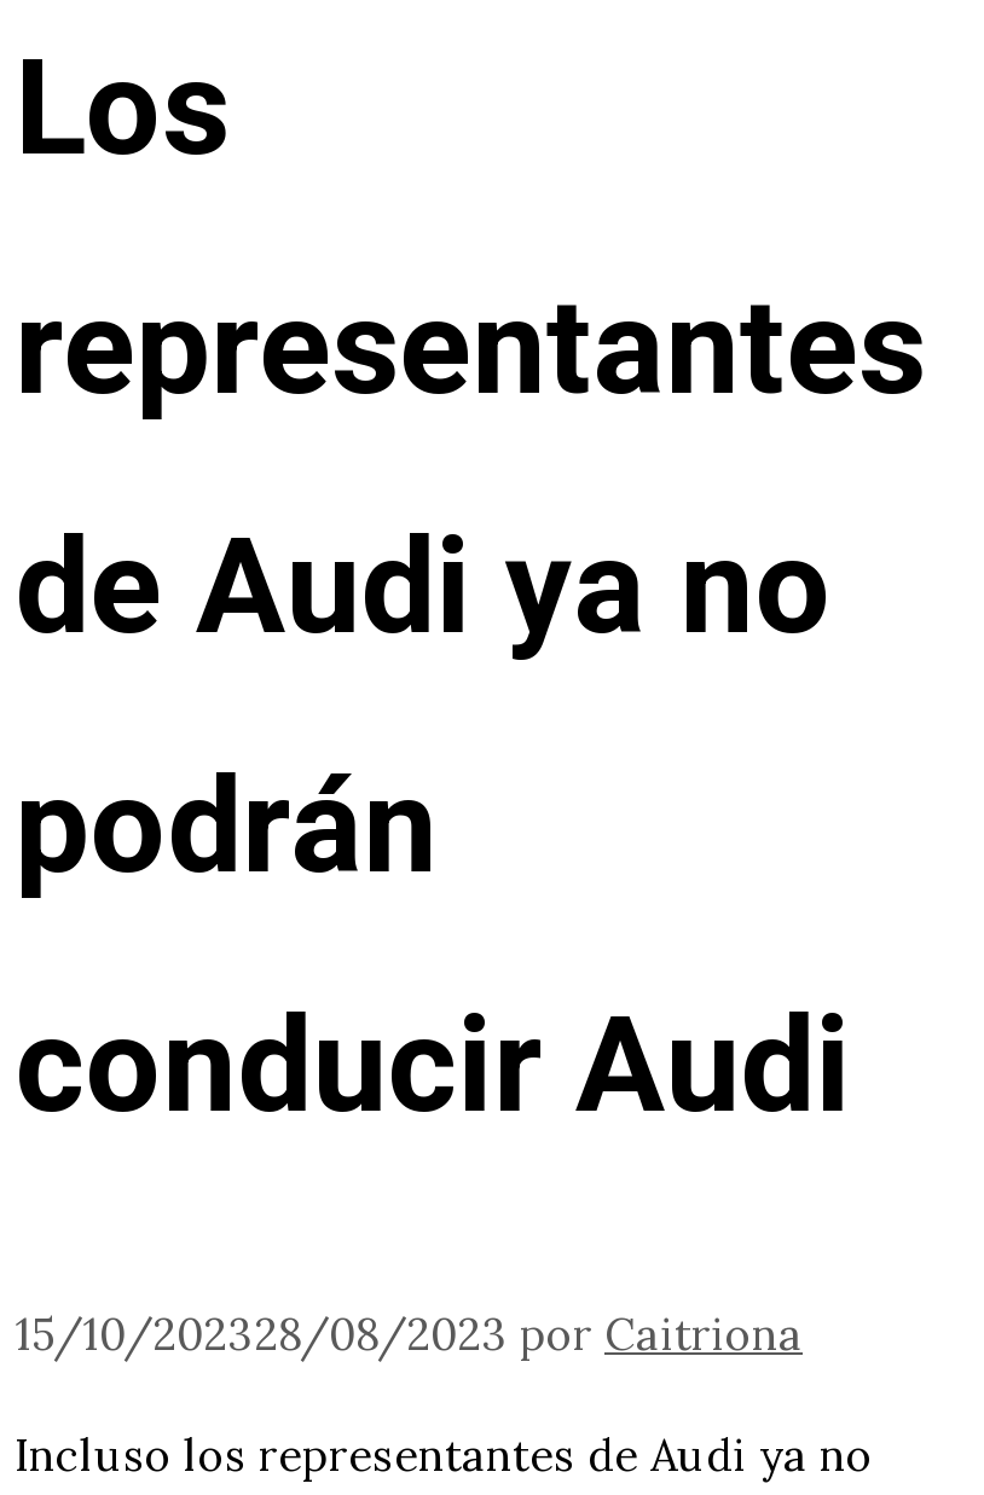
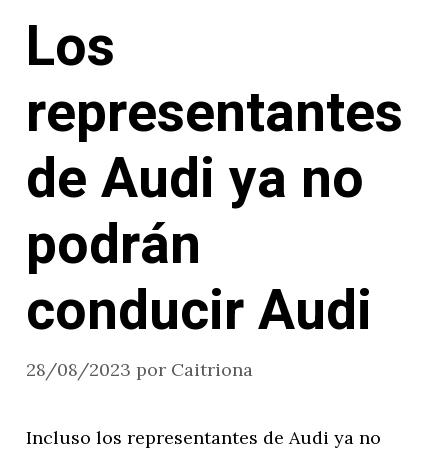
[15,1307,803,1362] 15/10/202328/08/2023 por Caitriona -> [26,358,253,381] 28/08/2023 por Caitriona

